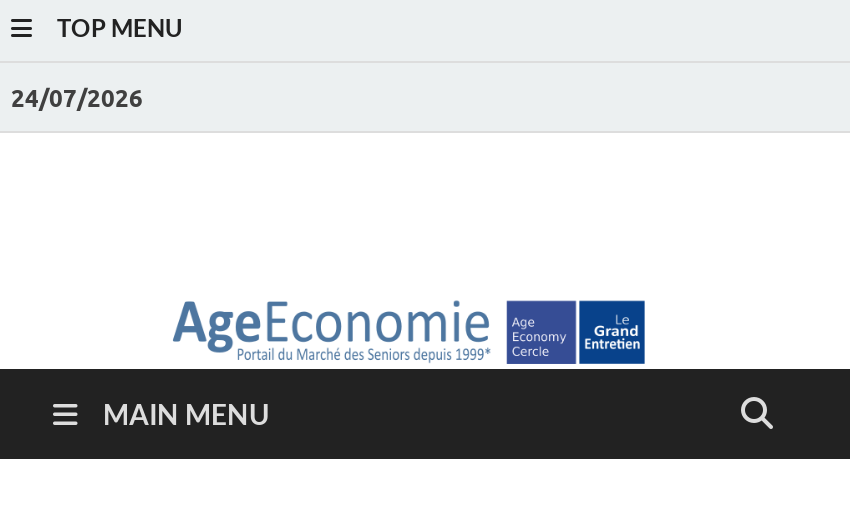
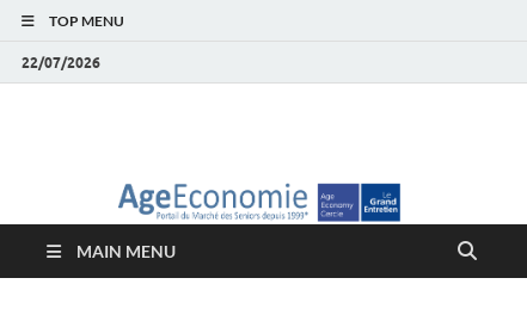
[11,82,143,112] 24/07/2026 -> [22,53,100,71] 22/07/2026

